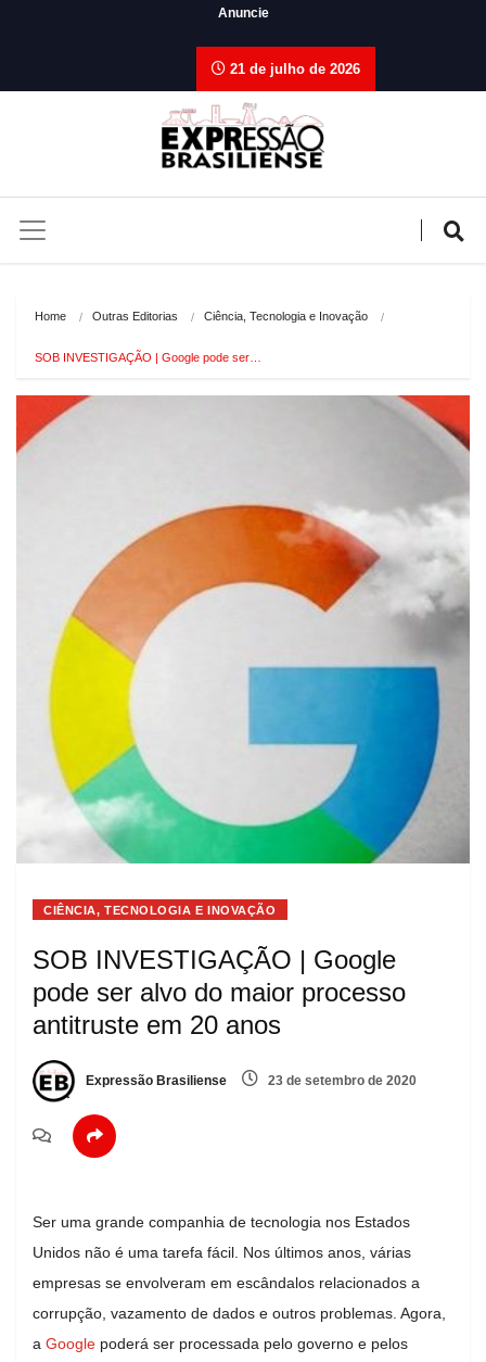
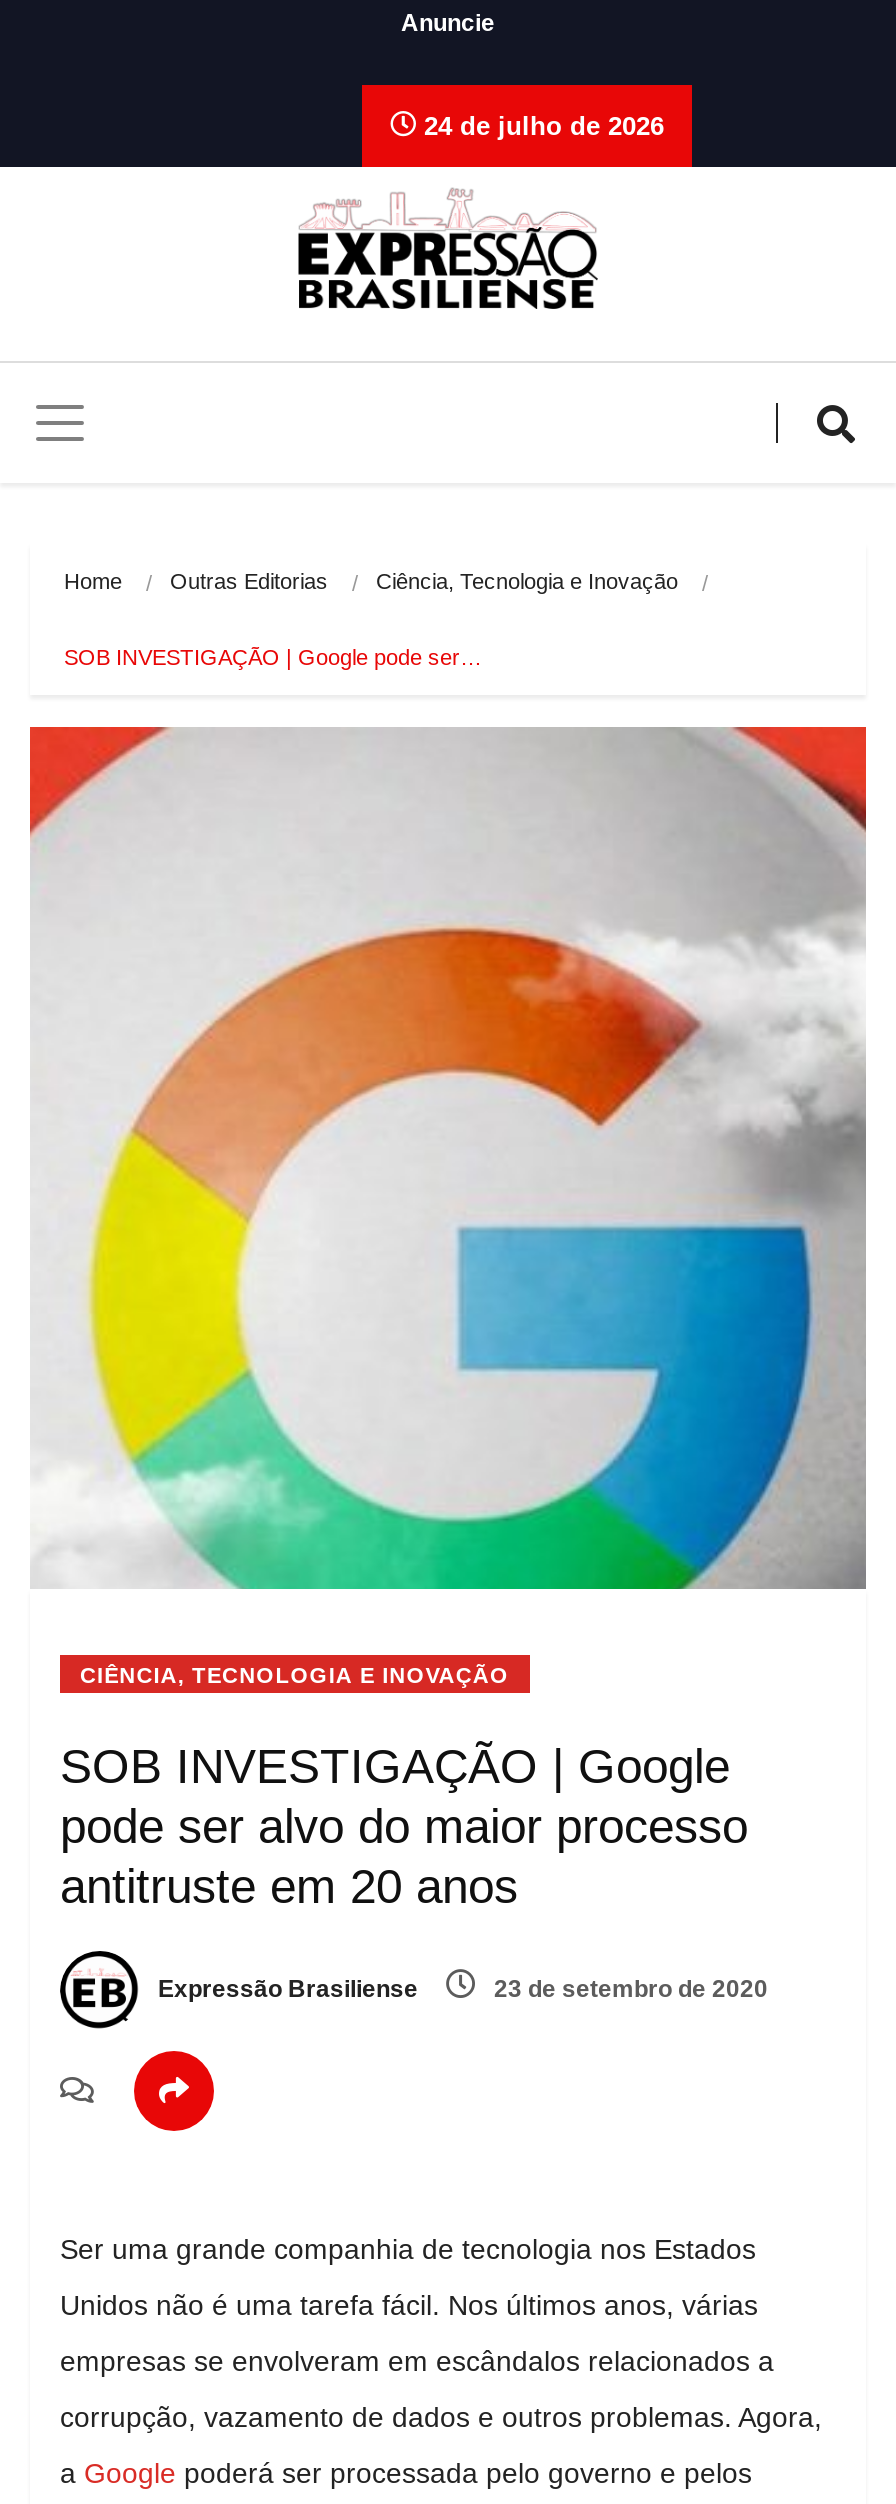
[226,61,360,77] 21 de julho de 2026 -> [416,111,664,141] 24 de julho de 2026

